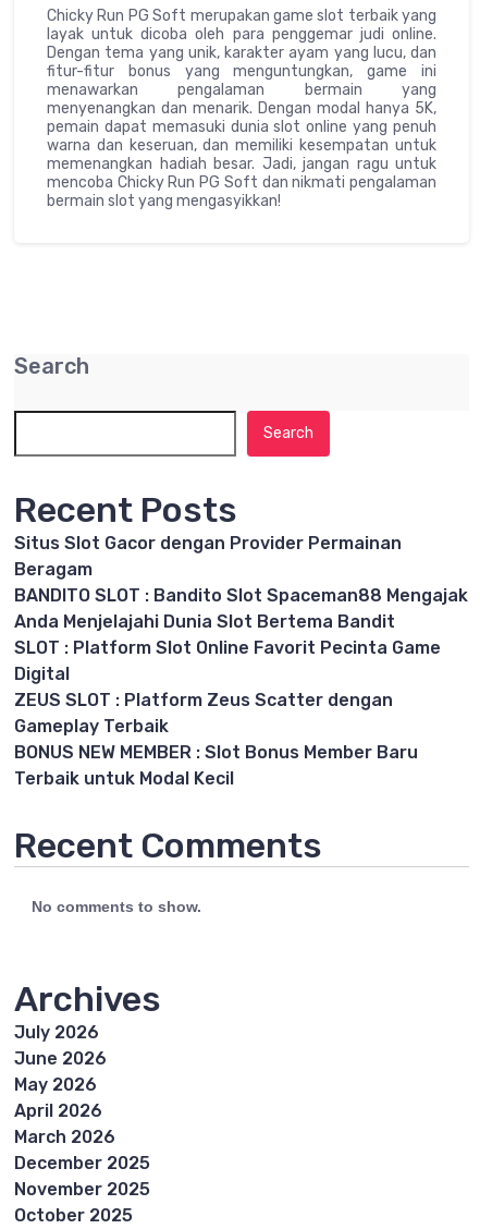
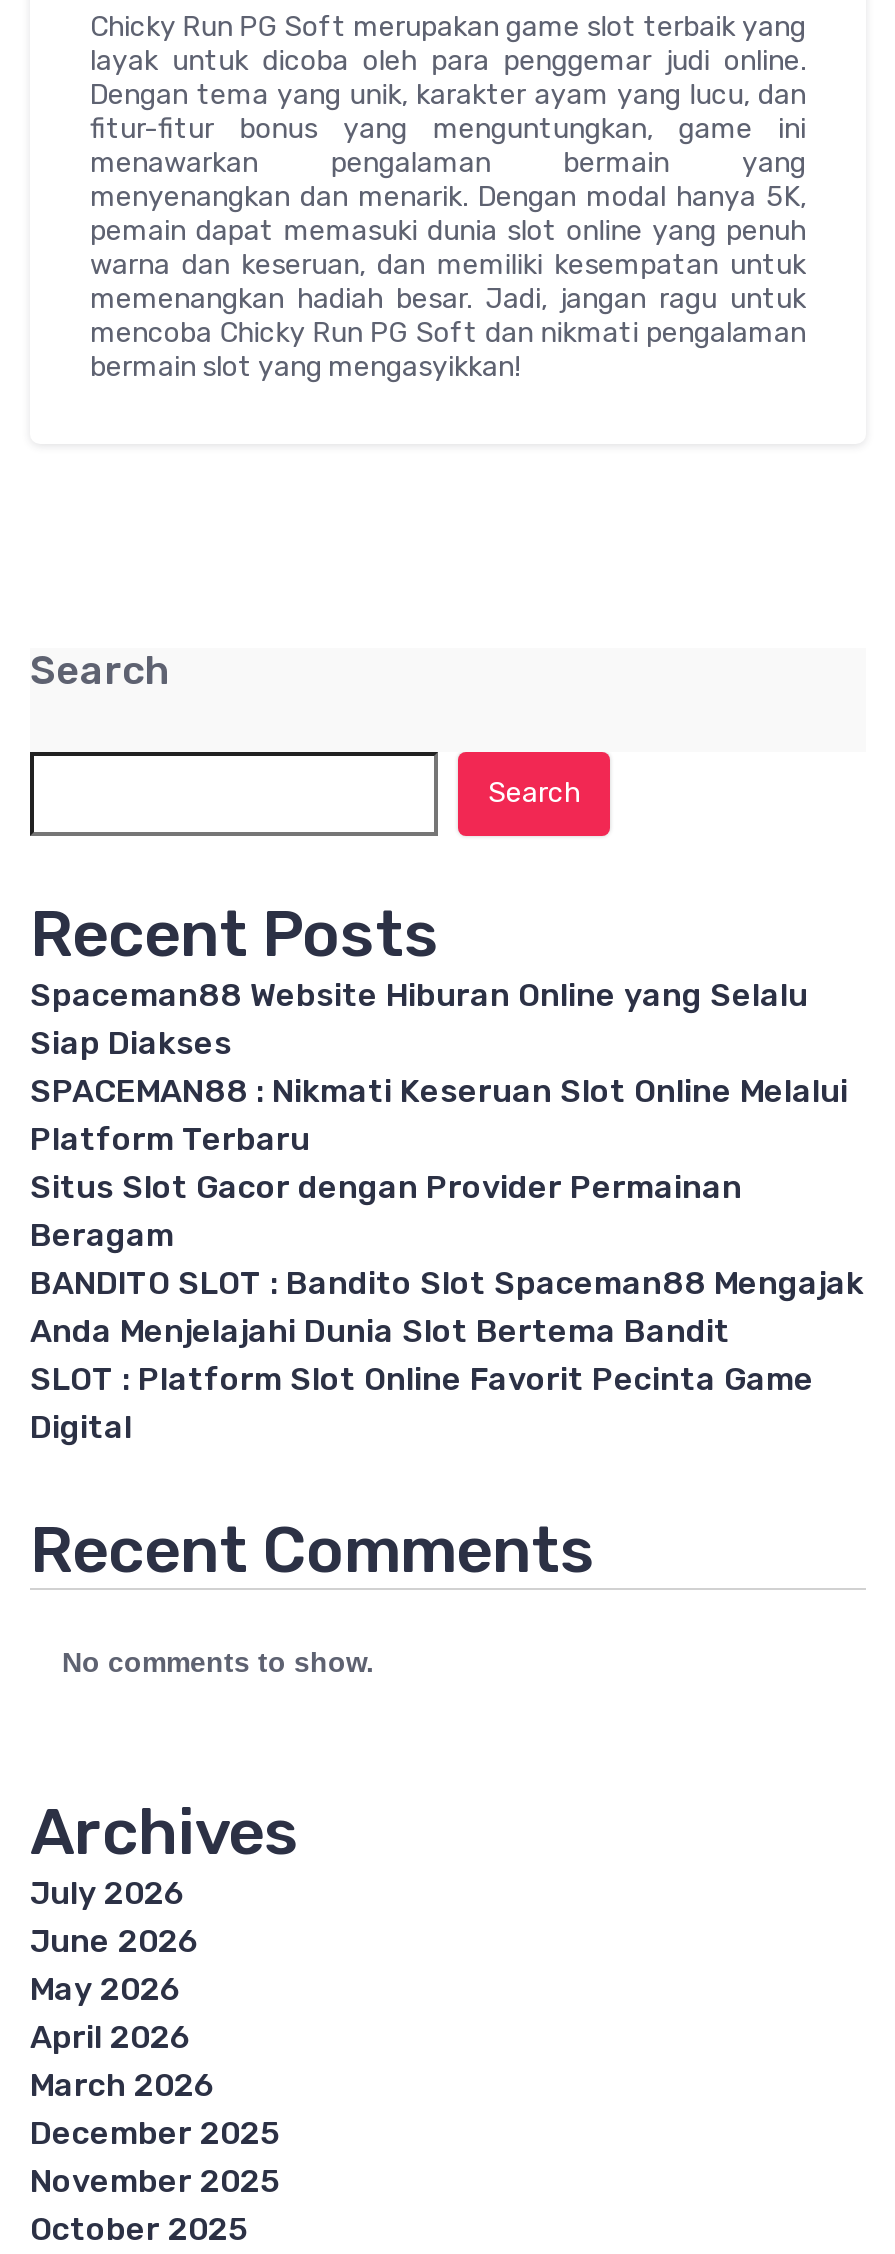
none -> [30,975,848,1157] Spaceman88 Website Hiburan Online yang Selalu | Siap Diakses | SPACEMAN88 : Nikmati Keseruan Slot Online Melalui | Platform Terbaru
moved [14,532,468,684] -> [30,1167,864,1445]: Situs Slot Gacor dengan Provider Permainan | Beragam | BANDITO SLOT : Bandito Slot Spaceman88 Mengajak | Anda Menjelajahi Dunia Slot Bertema Bandit | SLOT : Platform Slot Online Favorit Pecinta Game | Digital
[14,689,418,788] ZEUS SLOT : Platform Zeus Scatter dengan | Gameplay Terbaik | BONUS NEW MEMBER : Slot Bonus Member Baru | Terbaik untuk Modal Kecil -> none

